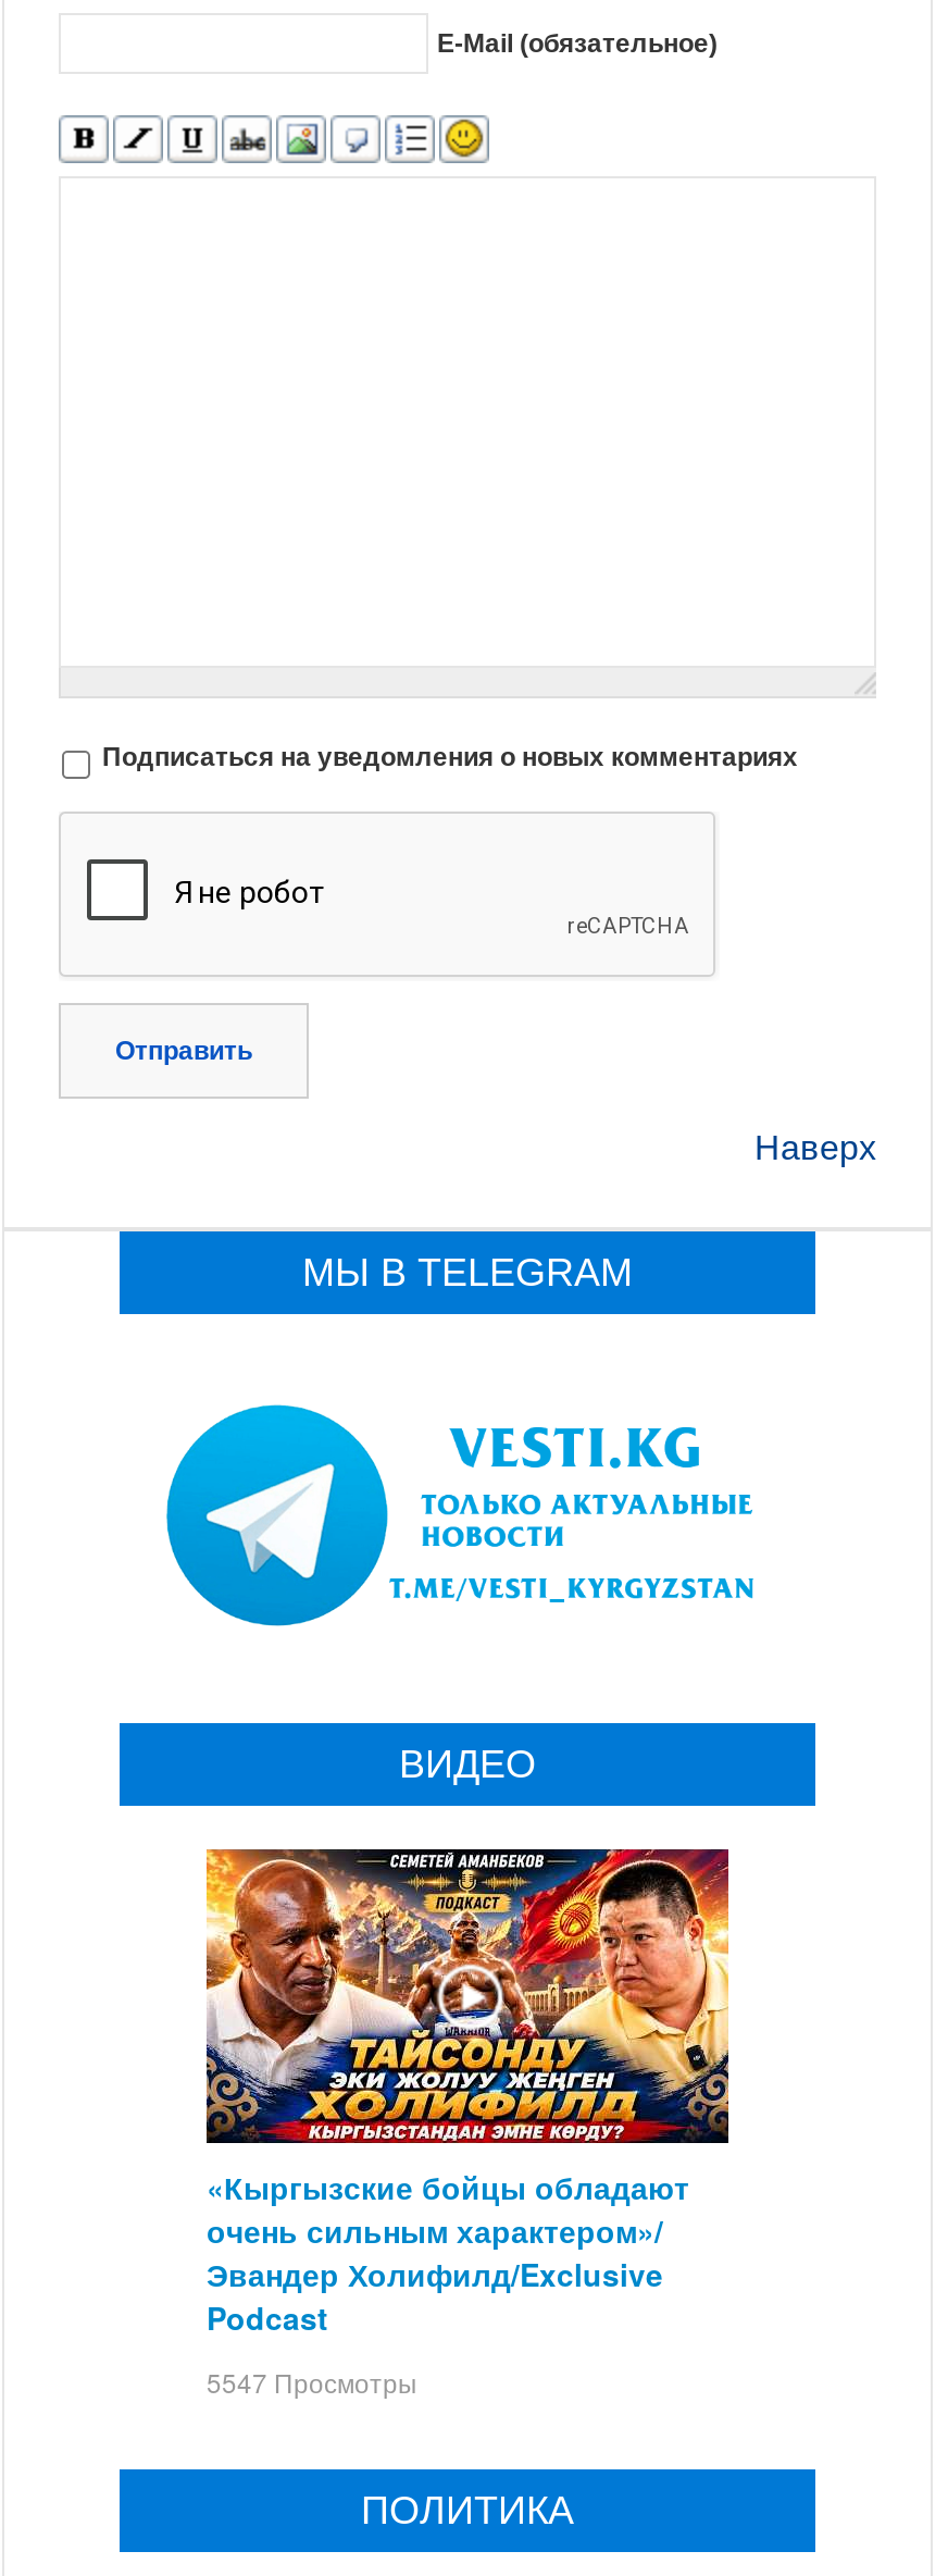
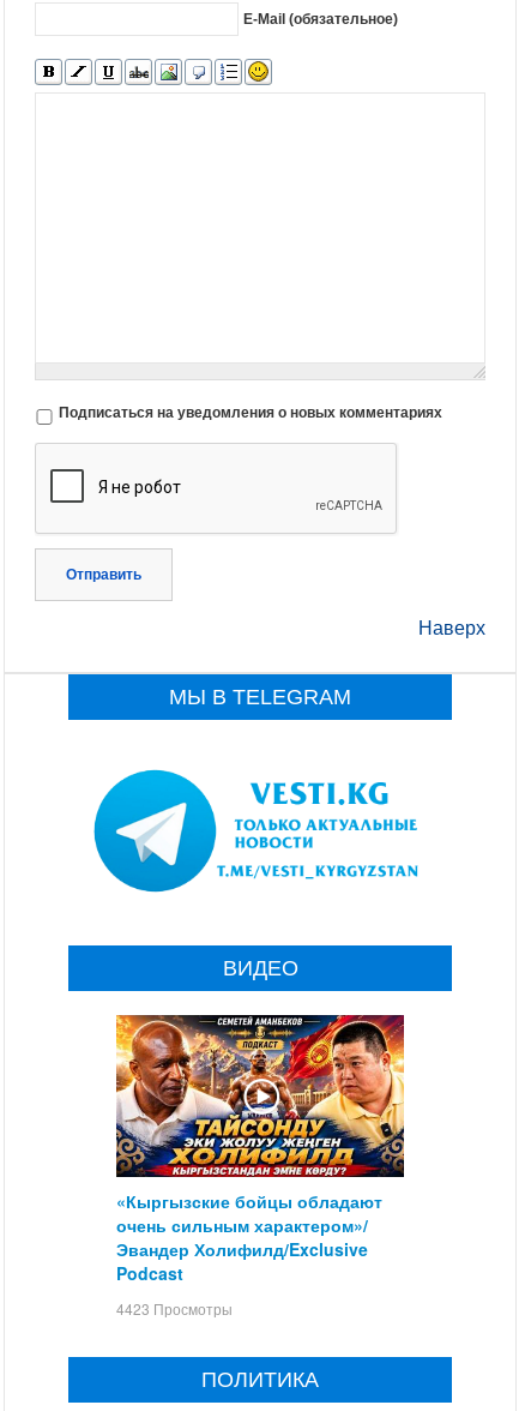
[207,2362,417,2399] 5547 Просмотры -> [116,1298,233,1318] 4423 Просмотры

